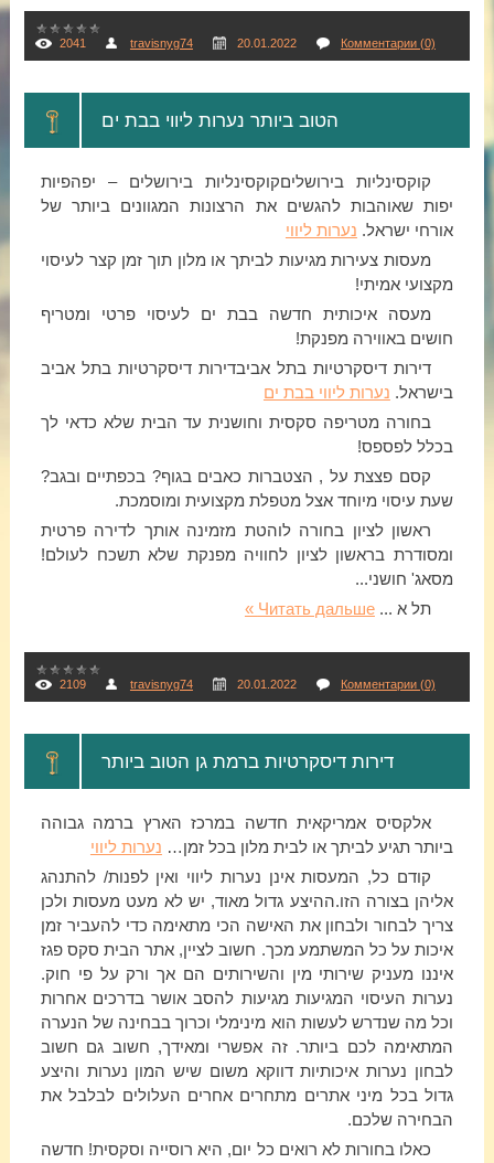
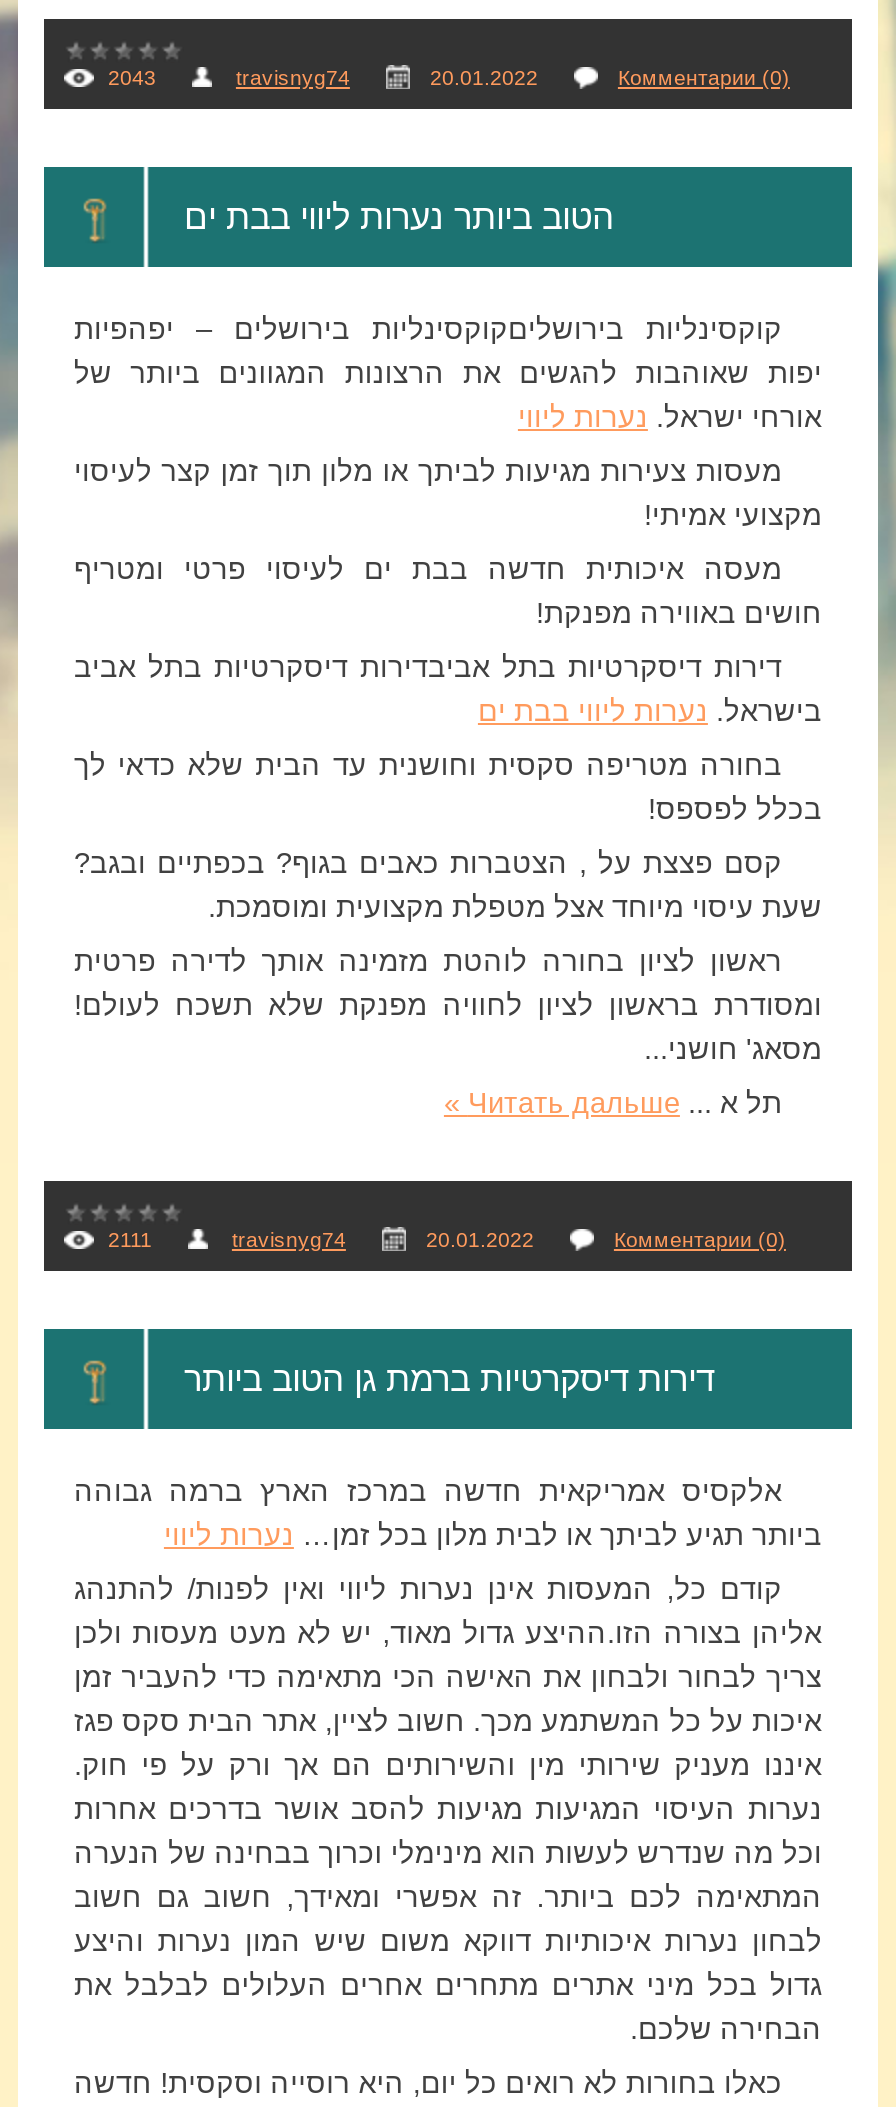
[60,36,86,49] 2041 -> [108,65,156,89] 2043
[60,677,86,691] 2109 -> [108,1227,152,1251] 2111

